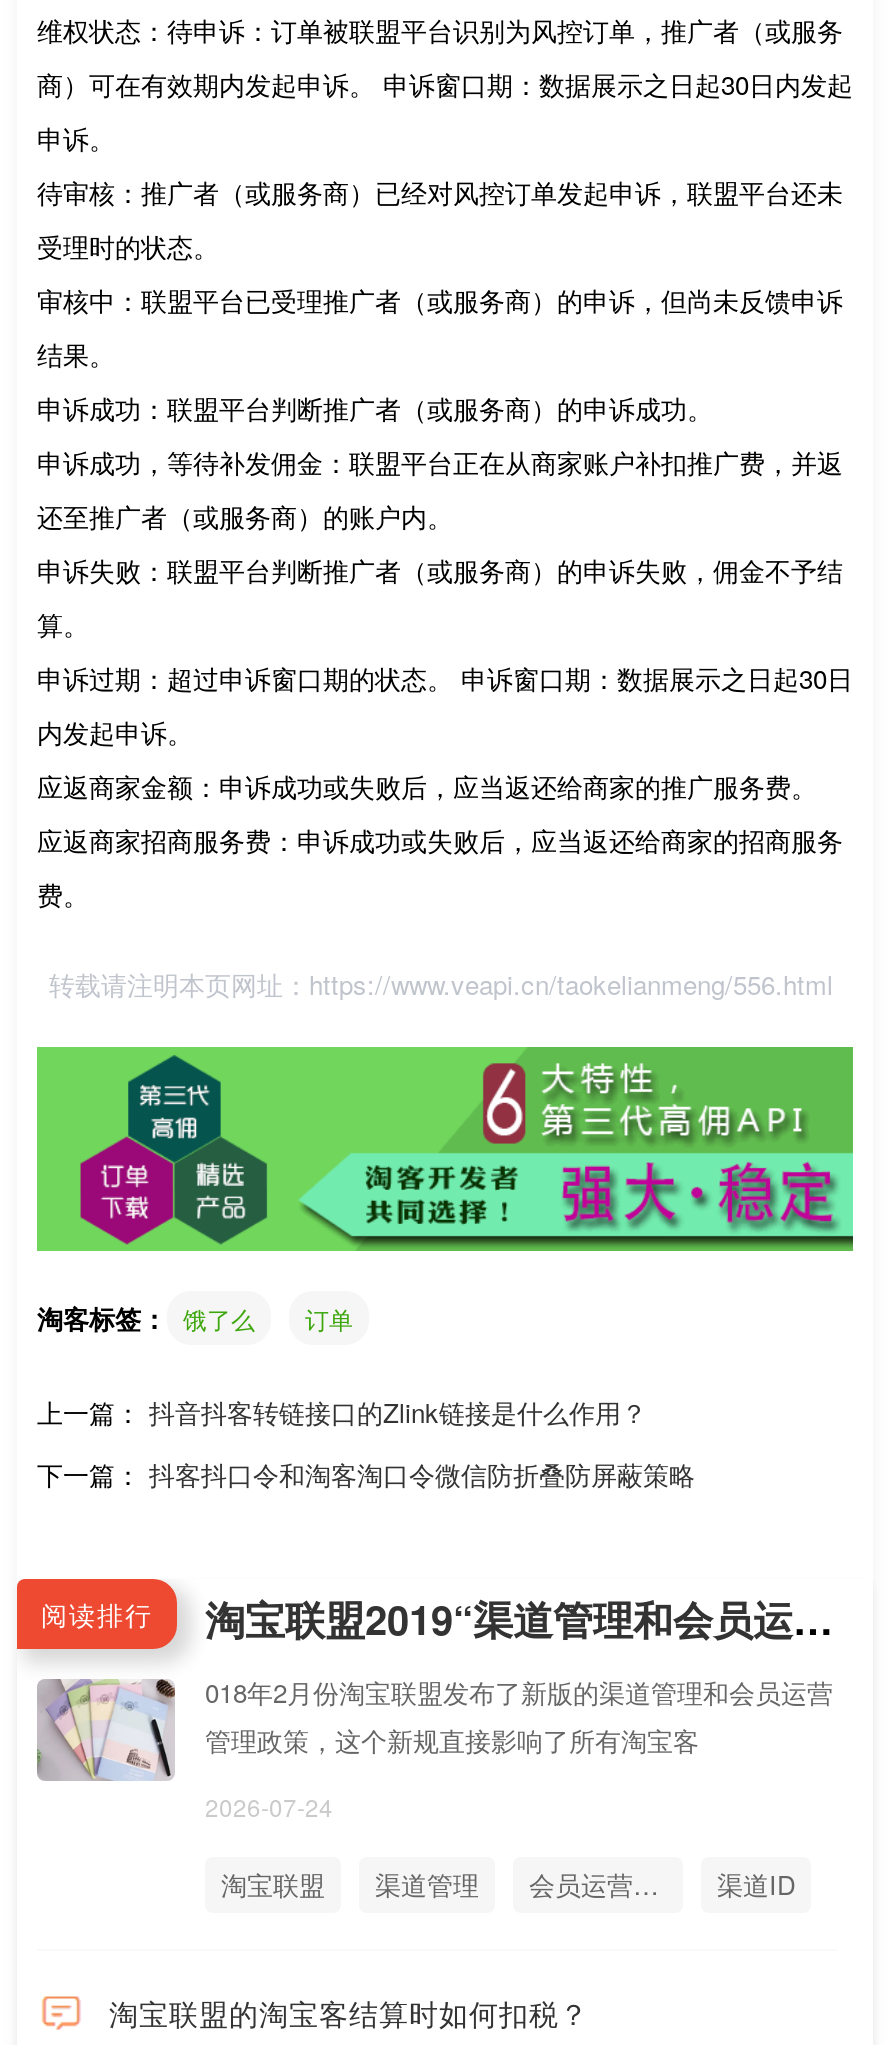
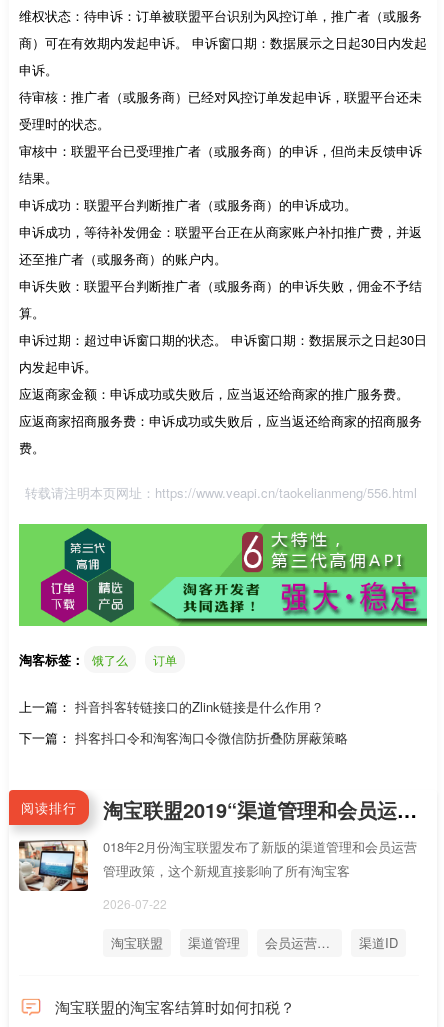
[37,1679,333,1823] [image] | 2026-07-24 -> [19,839,167,912] [image] | 2026-07-22

